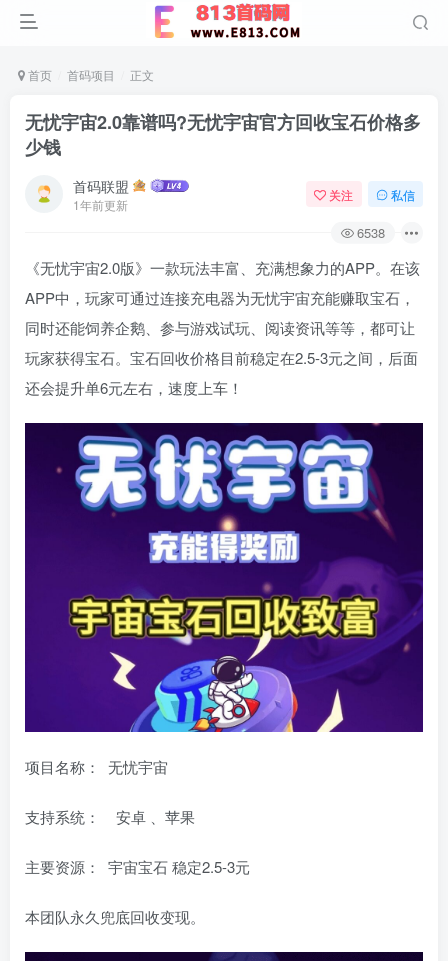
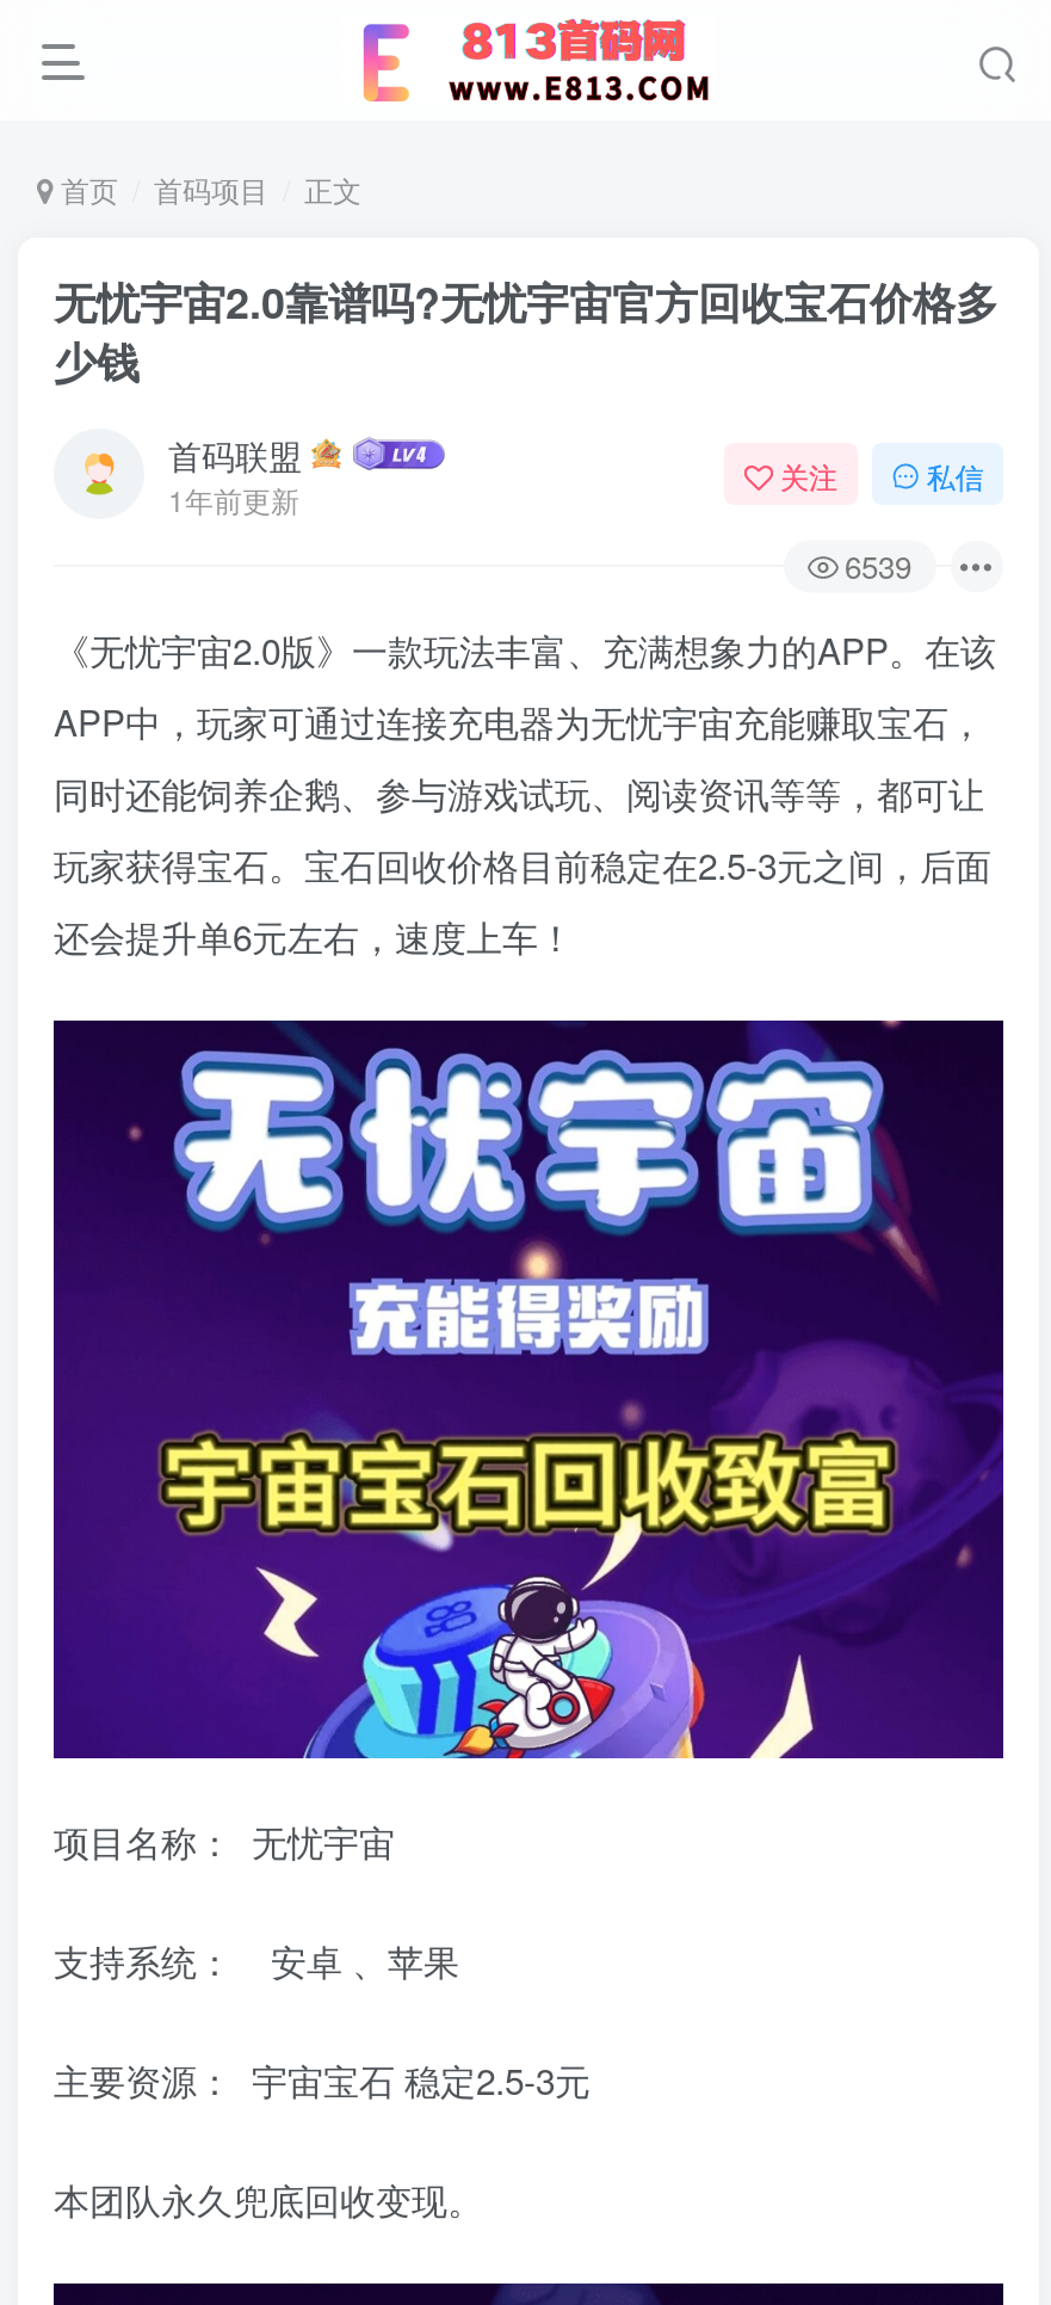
[356,223,384,242] 6538 -> [845,543,911,588] 6539

